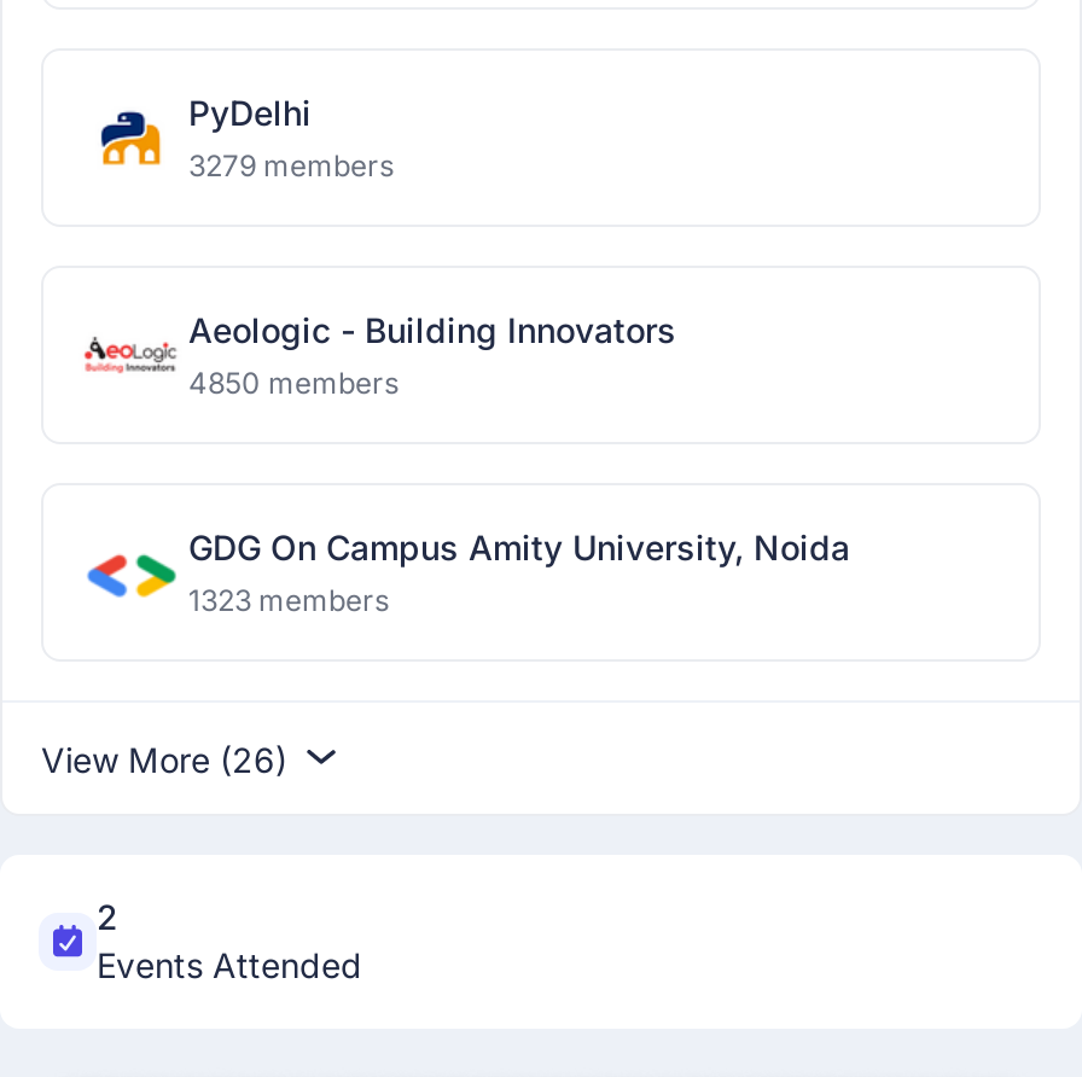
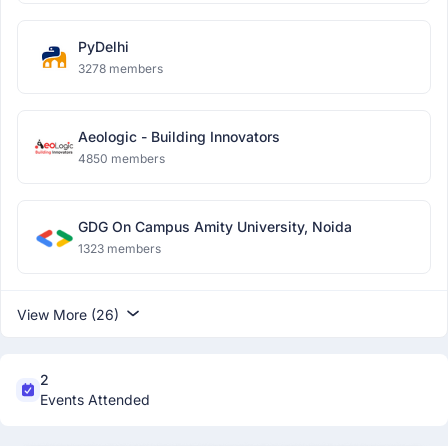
[188,147,394,184] 3279 members -> [78,61,163,76] 3278 members

